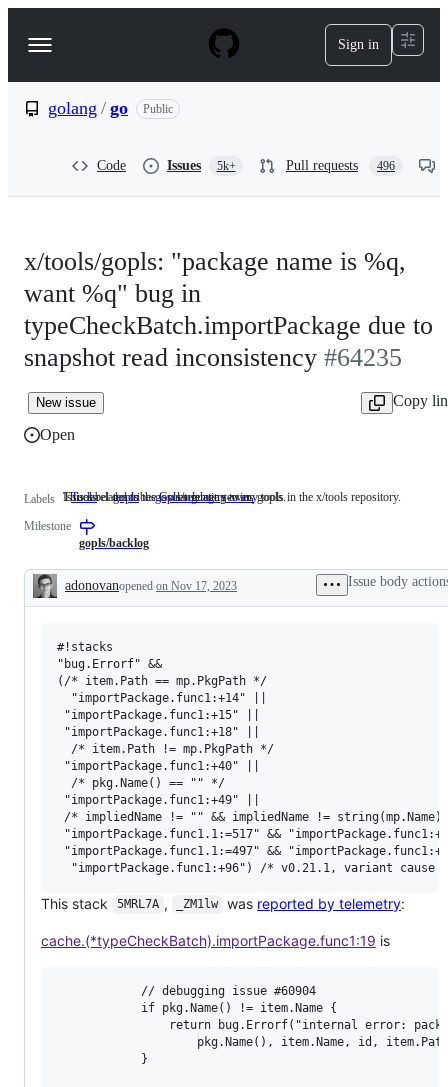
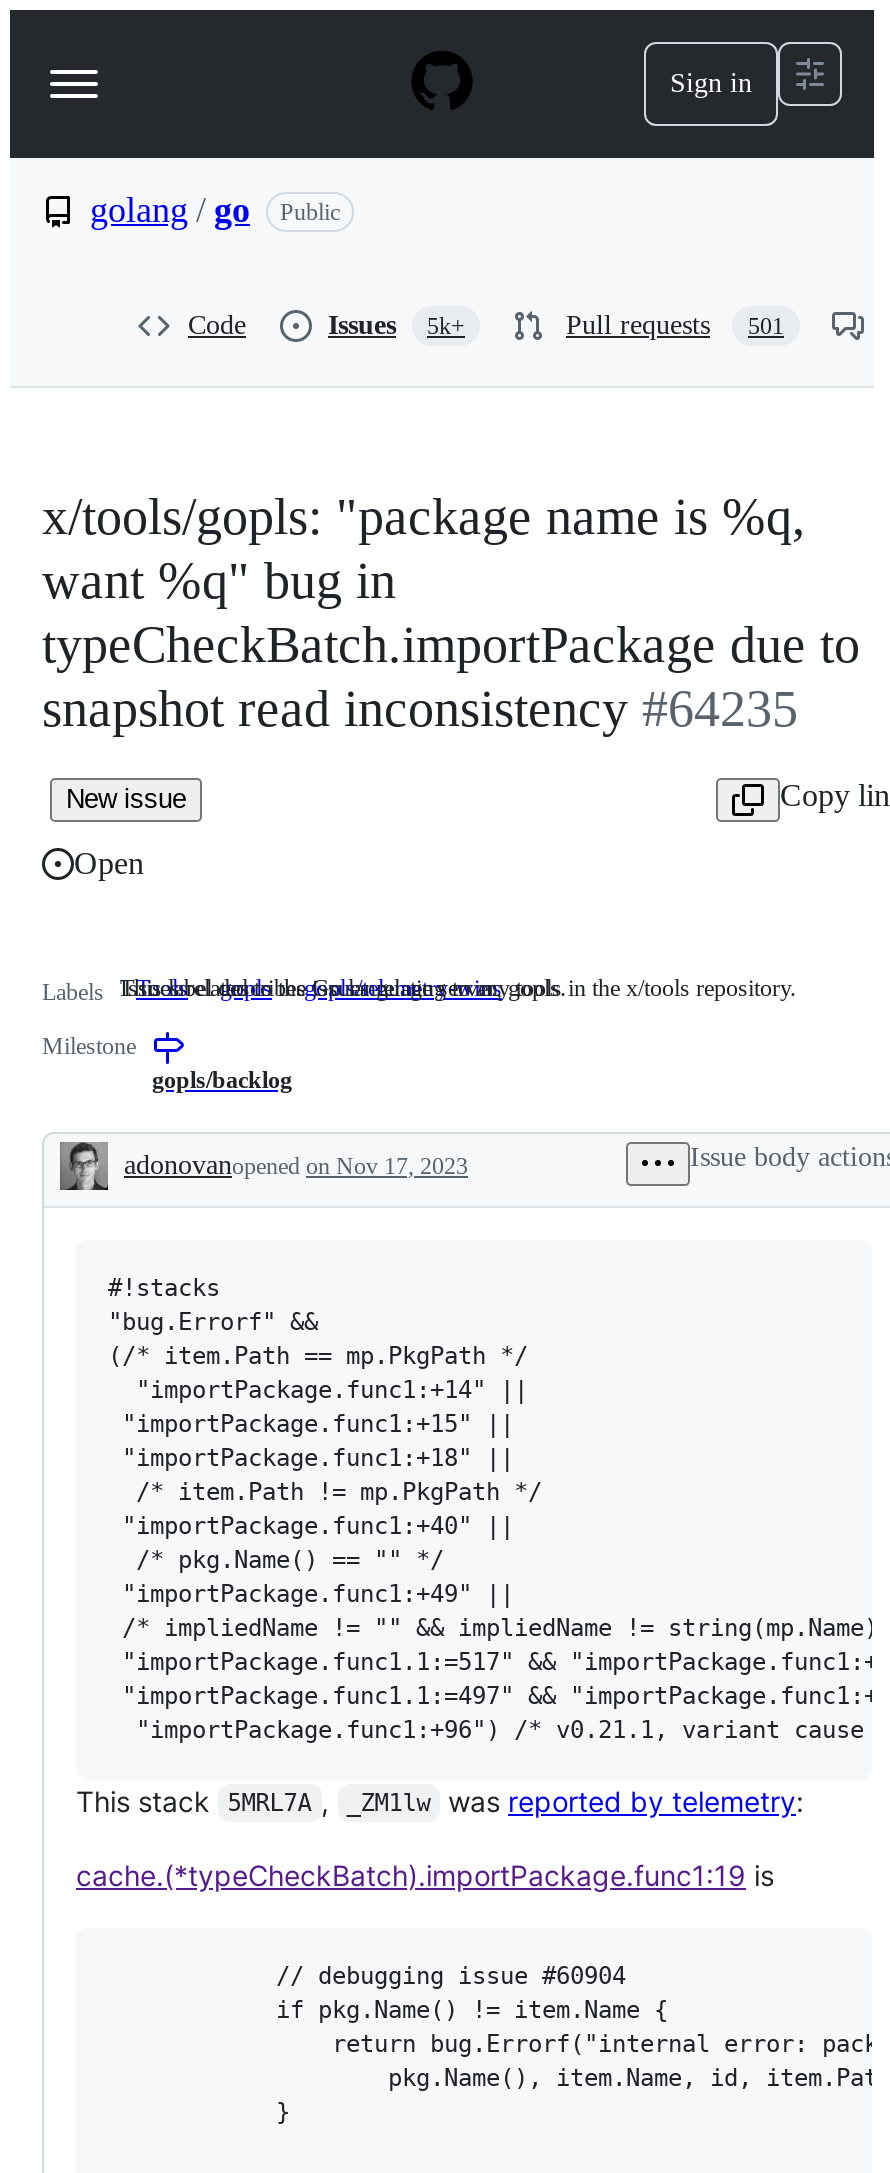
[286,158,395,173] Pull requests 496 -> [566,310,784,340] Pull requests 501

